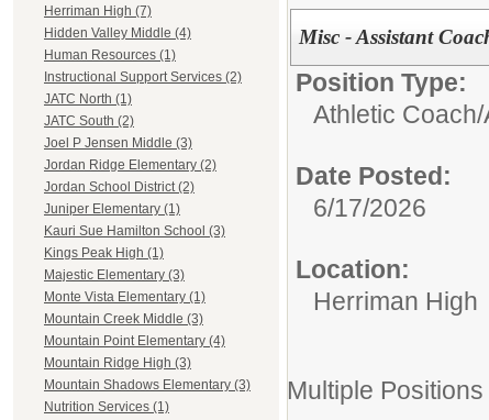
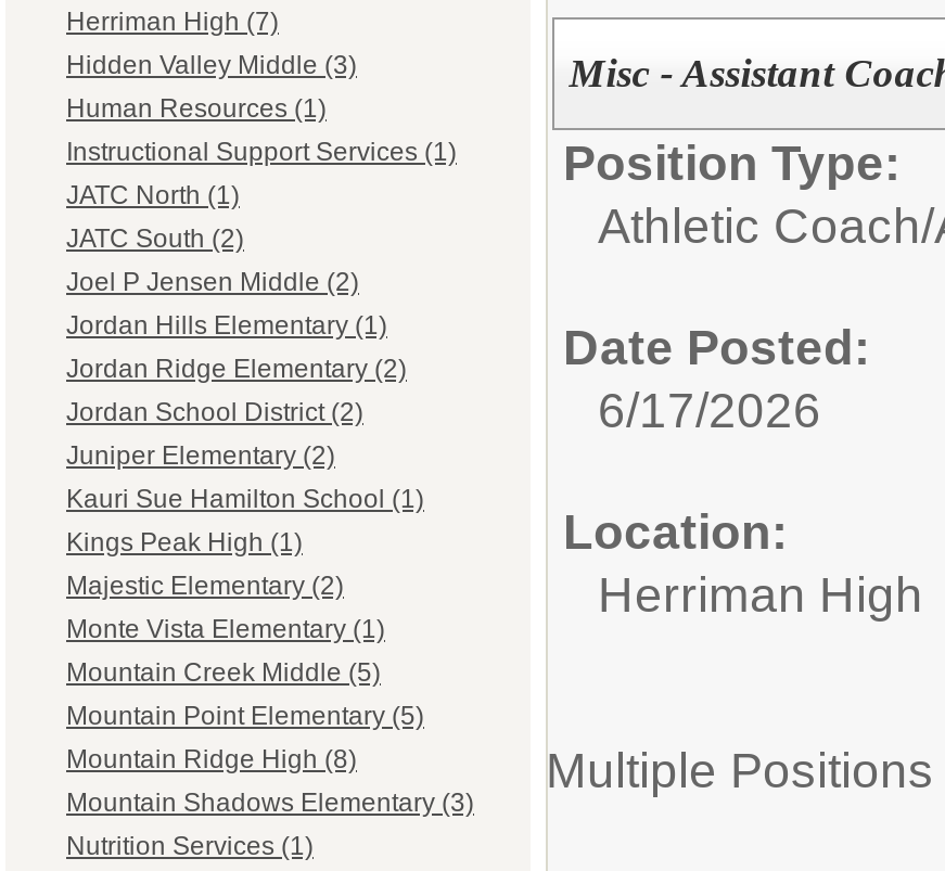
[44,26,191,41] Hidden Valley Middle (4) -> [66,51,357,81] Hidden Valley Middle (3)
[44,70,242,85] Instructional Support Services (2) -> [66,137,457,168] Instructional Support Services (1)
[44,136,192,151] Joel P Jensen Middle (3) -> [66,267,387,341] Joel P Jensen Middle (2) | Jordan Hills Elementary (1)
[44,202,180,217] Juniper Elementary (1) -> [66,441,335,471] Juniper Elementary (2)
[44,224,225,239] Kauri Sue Hamilton School (3) -> [66,484,424,515] Kauri Sue Hamilton School (1)
[44,268,185,283] Majestic Elementary (3) -> [66,571,344,602] Majestic Elementary (2)
[44,311,203,327] Mountain Creek Middle (3) -> [66,658,381,688] Mountain Creek Middle (5)
[44,333,225,349] Mountain Point Elementary (4) -> [66,701,424,732] Mountain Point Elementary (5)
[44,355,191,371] Mountain Ridge High (3) -> [66,745,357,775] Mountain Ridge High (8)

